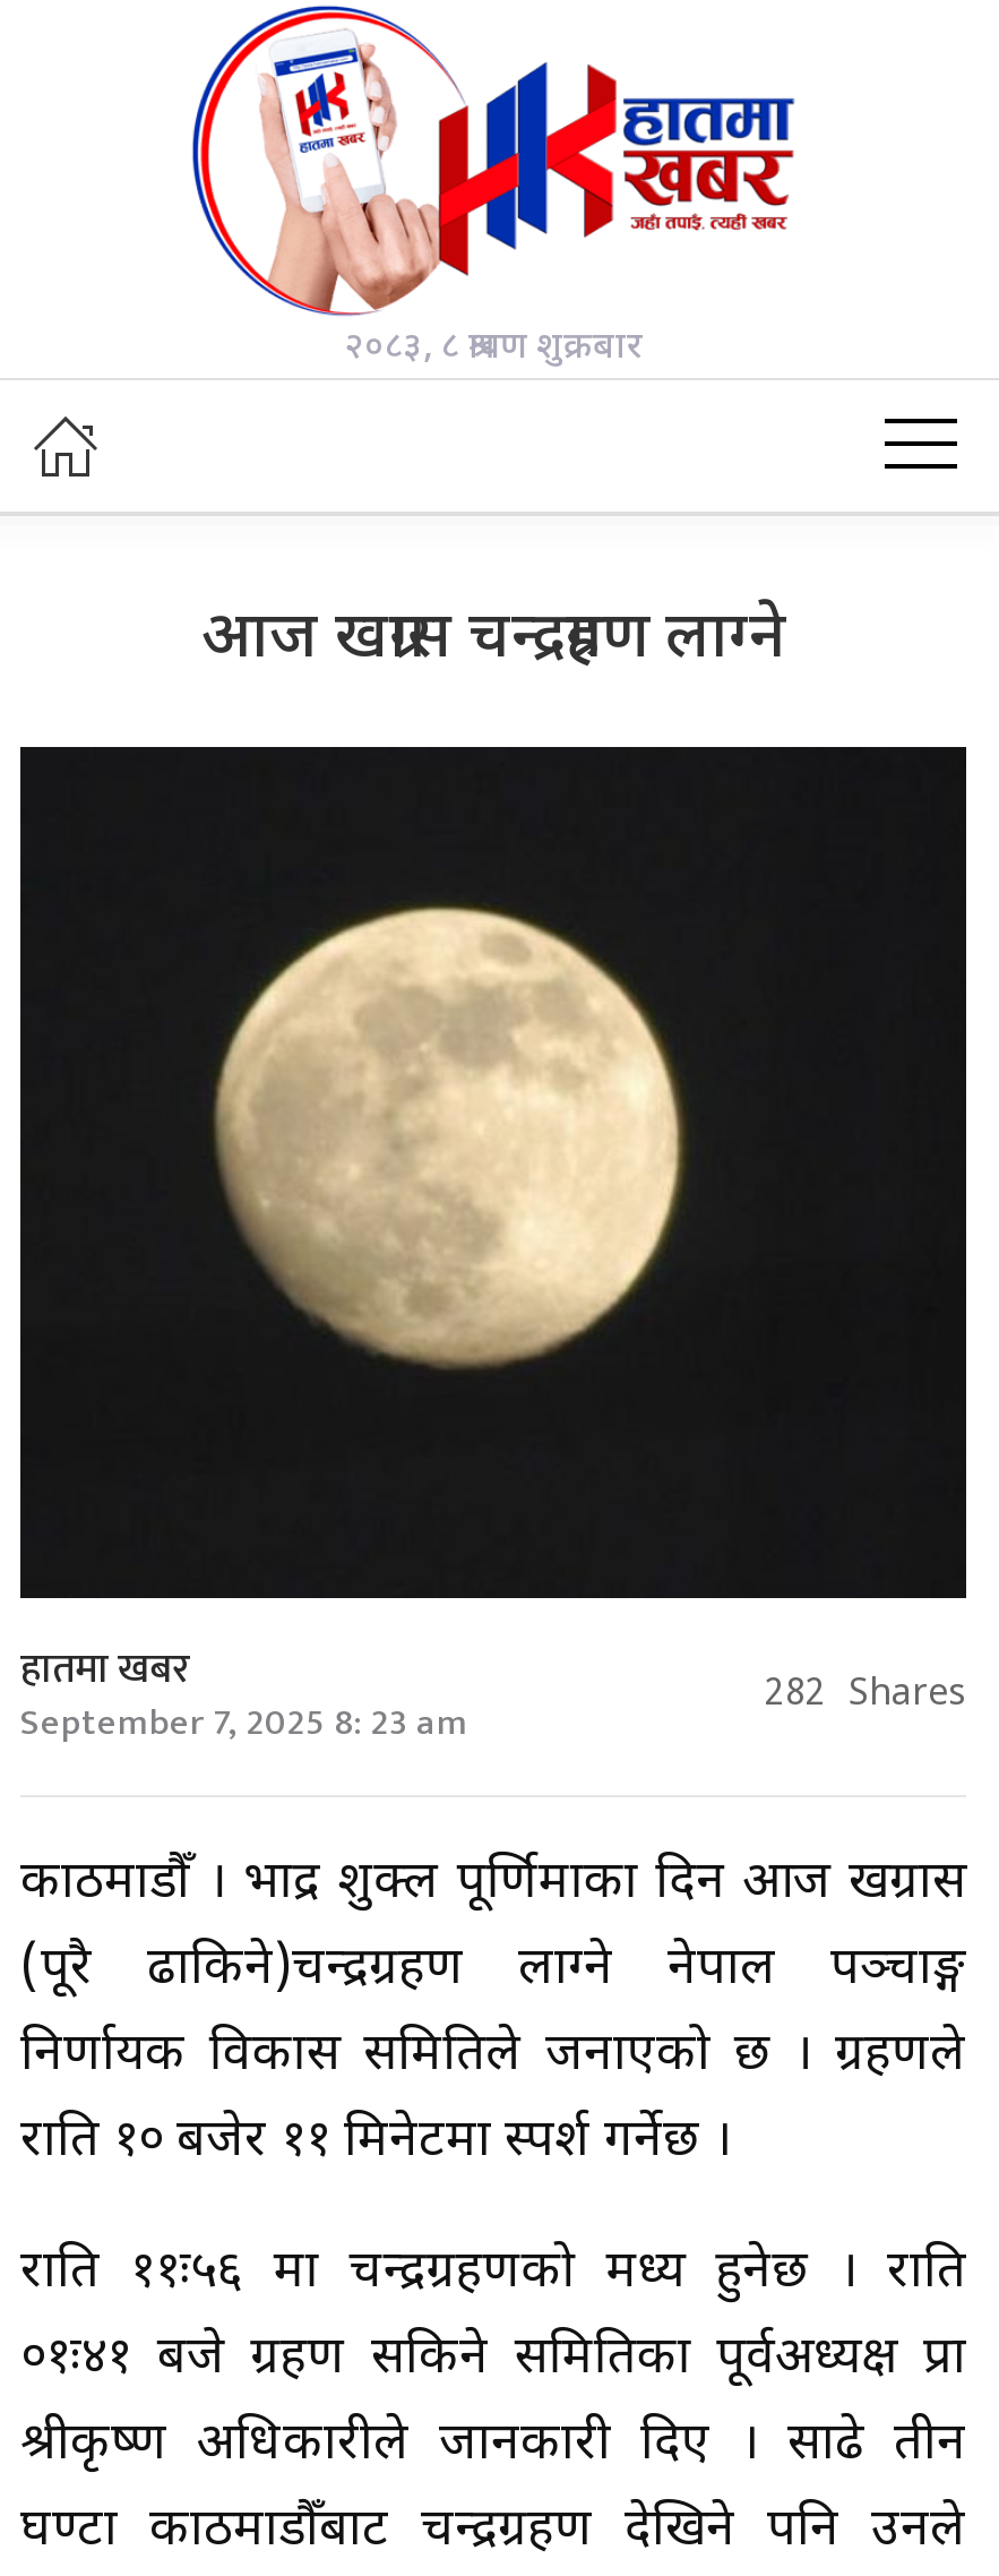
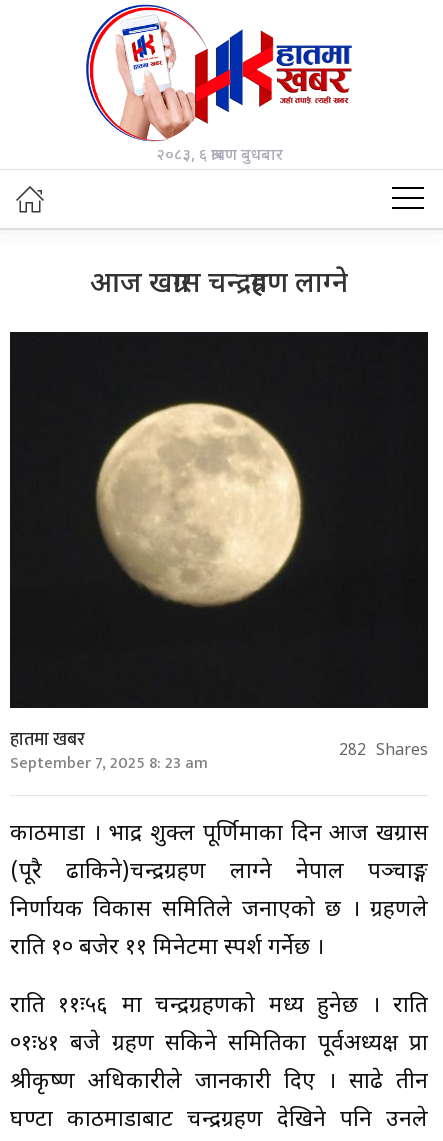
[344,326,643,373] २०८३, ८ श्रावण शुक्रबार -> [155,146,282,167] २०८३, ६ श्रावण बुधबार

